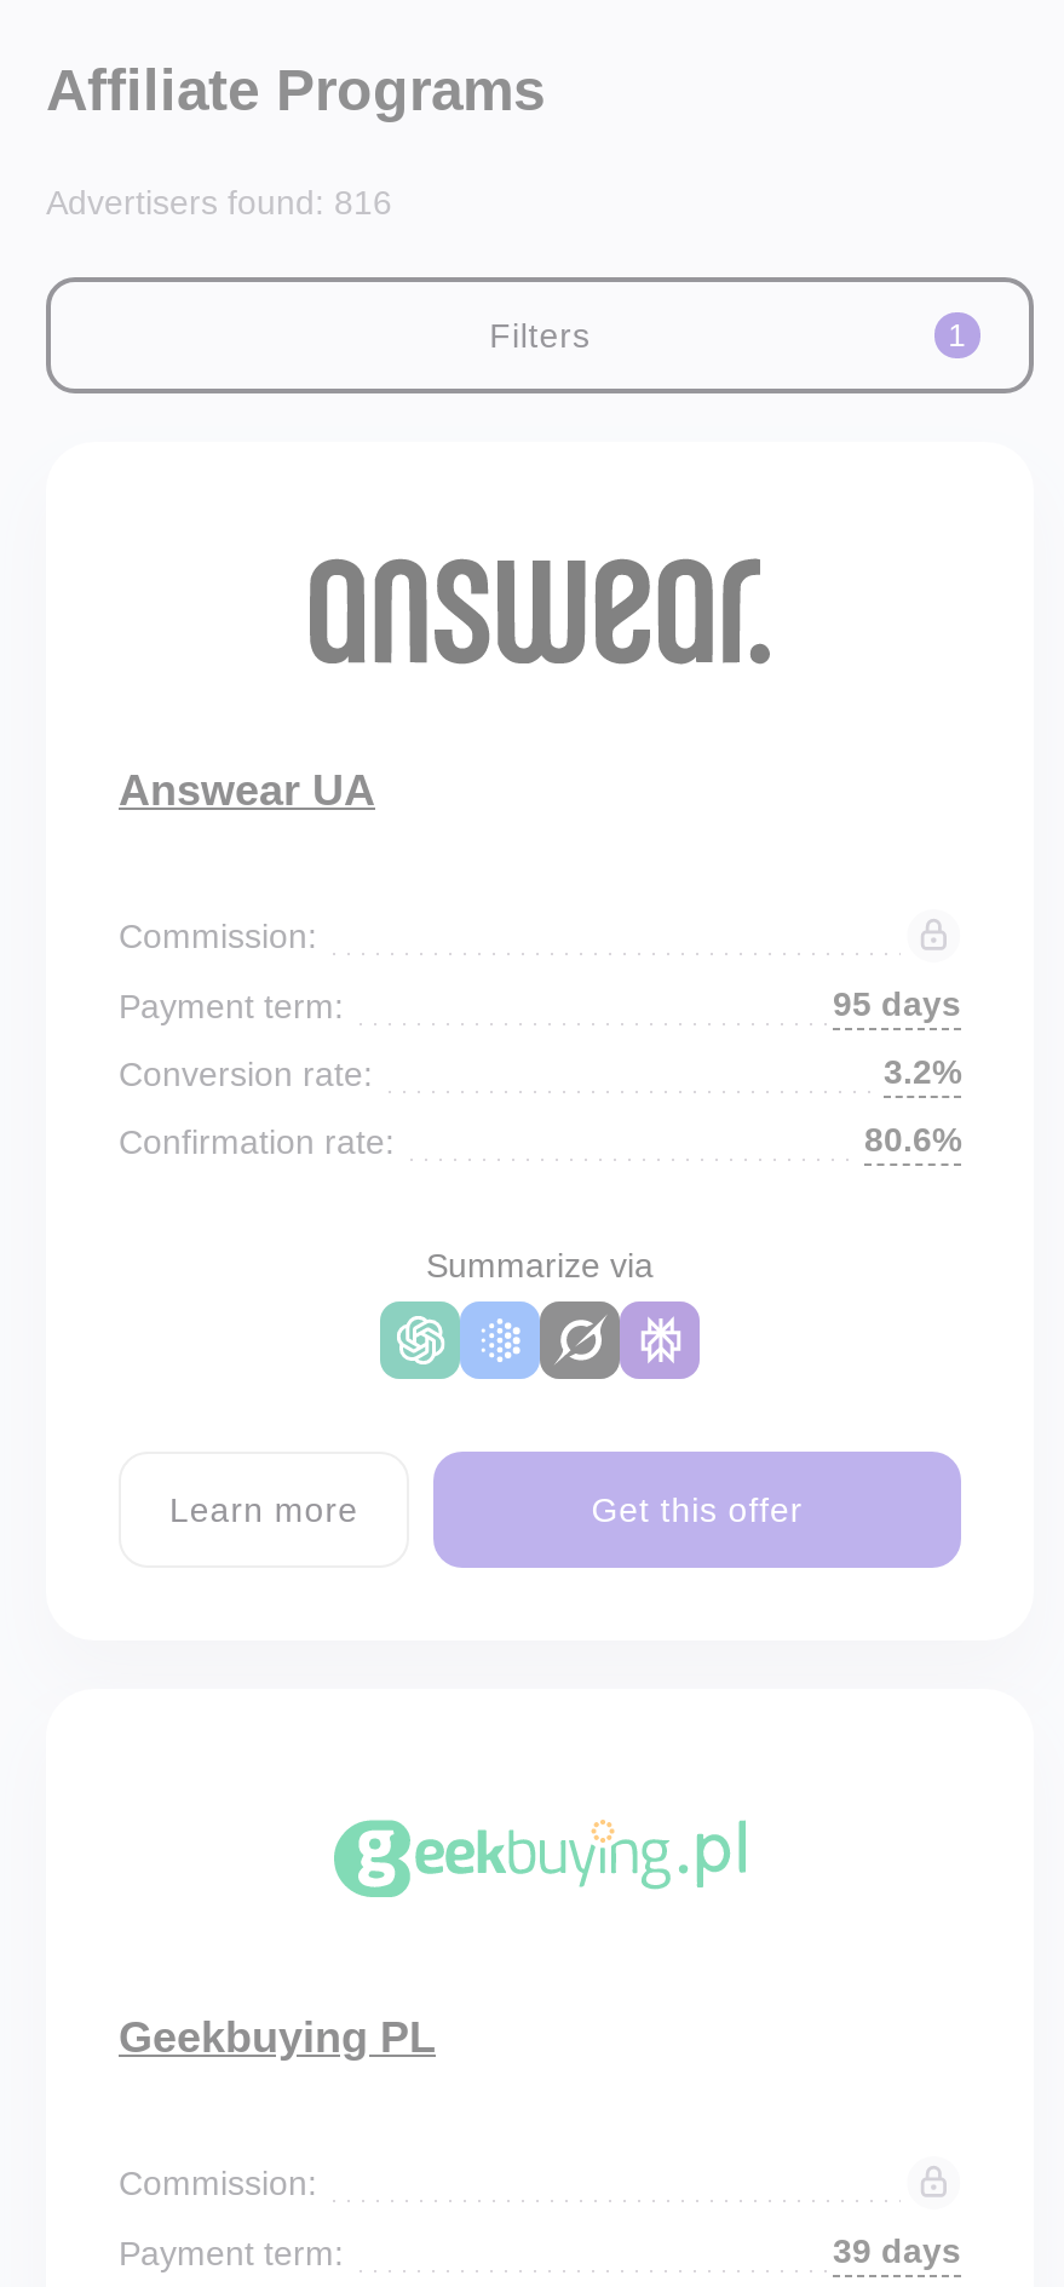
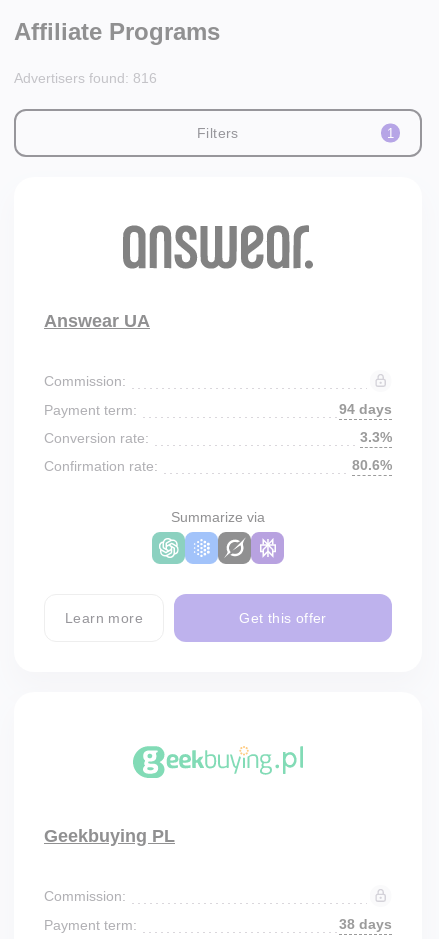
[833,984,961,1023] 95 days -> [339,401,392,417] 94 days
[884,1052,961,1091] 3.2% -> [360,429,392,445] 3.3%
[833,2231,961,2270] 39 days -> [339,916,392,932] 38 days

